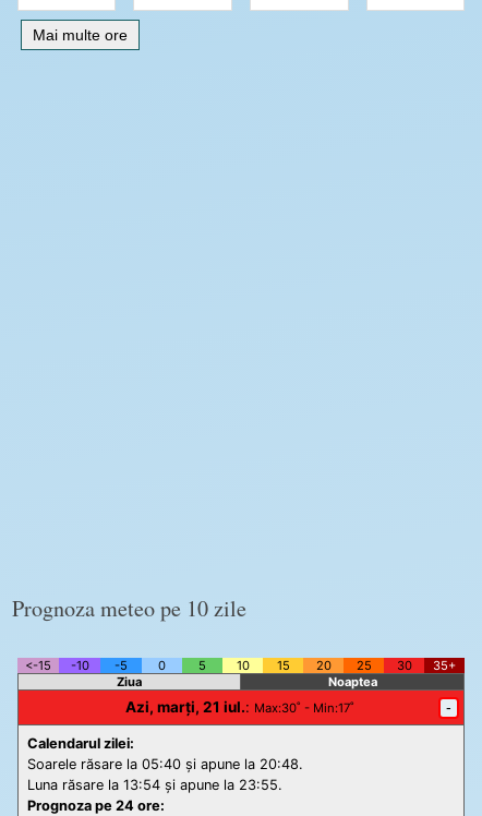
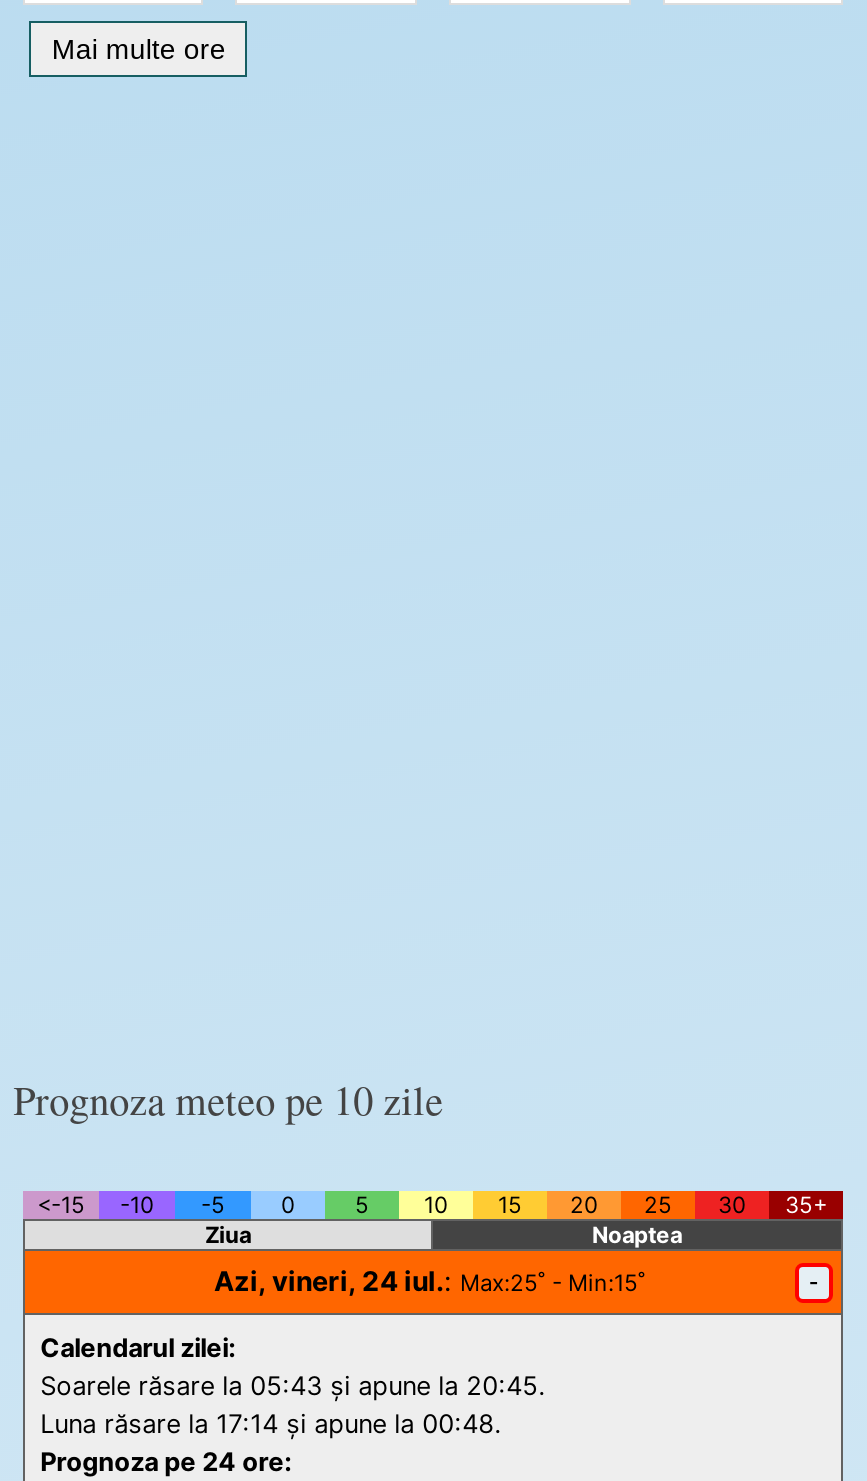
[125,698,354,715] Azi, marți, 21 iul.: Max:30˚ - Min:17˚ -> [214,1264,646,1296] Azi, vineri, 24 iul.: Max:25˚ - Min:15˚
[27,755,303,772] Soarele răsare la 05:40 și apune la 20:48. -> [40,1370,546,1400] Soarele răsare la 05:43 și apune la 20:45.
[27,776,282,793] Luna răsare la 13:54 și apune la 23:55. -> [40,1408,502,1438] Luna răsare la 17:14 și apune la 00:48.

